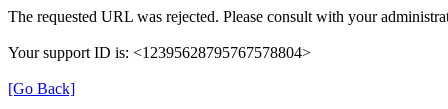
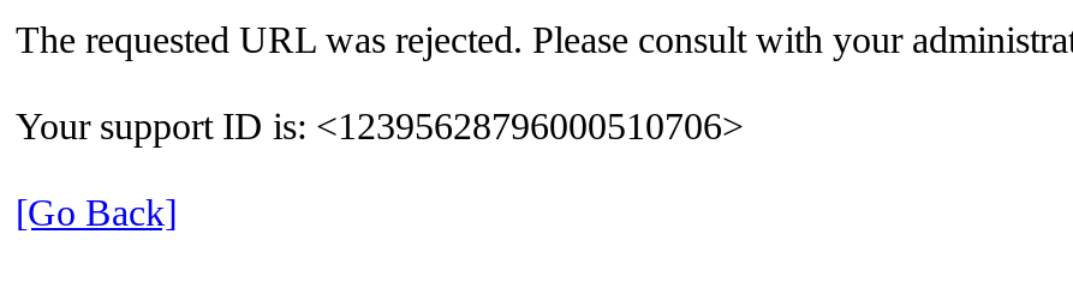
[8,44,311,61] Your support ID is: <12395628795767578804> -> [16,106,744,146] Your support ID is: <12395628796000510706>

